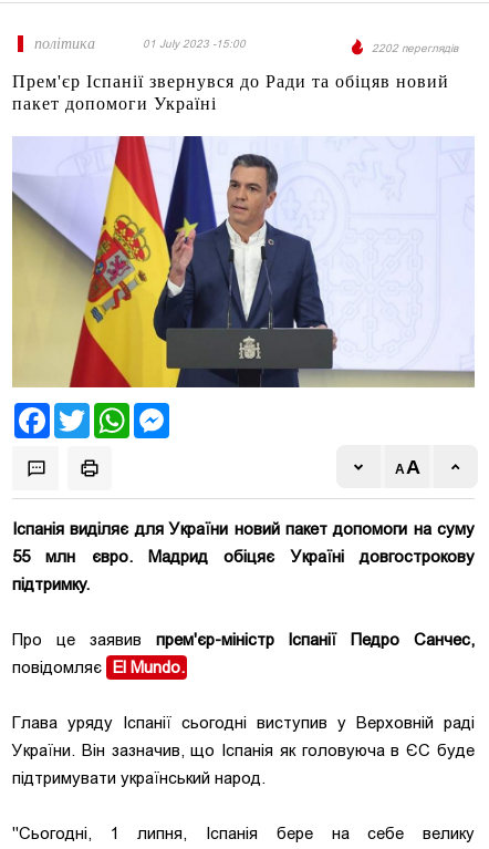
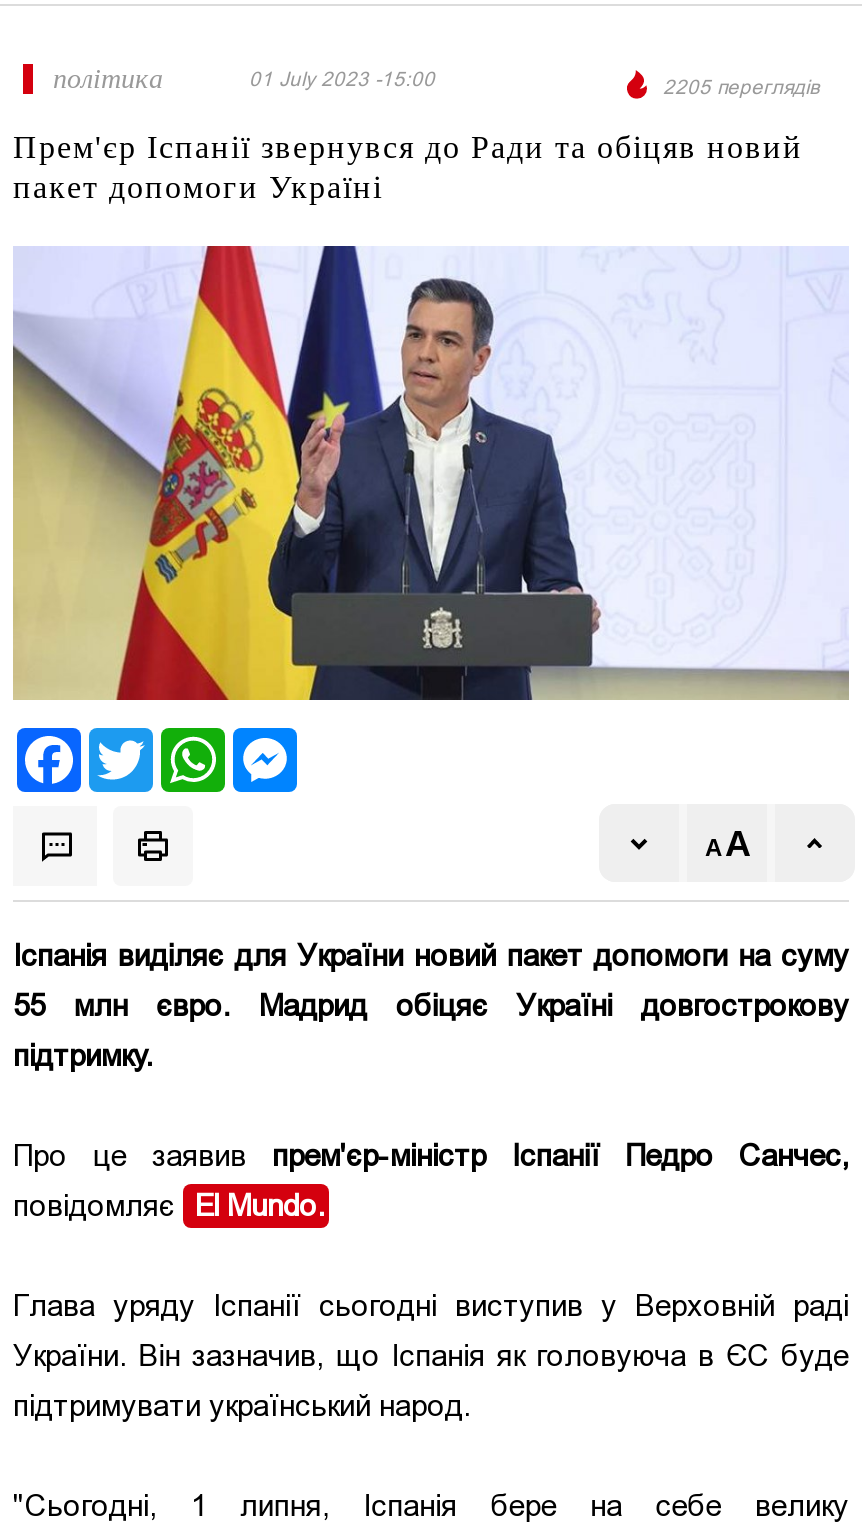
[372,41,458,55] 2202 переглядів -> [663,74,819,100] 2205 переглядів

